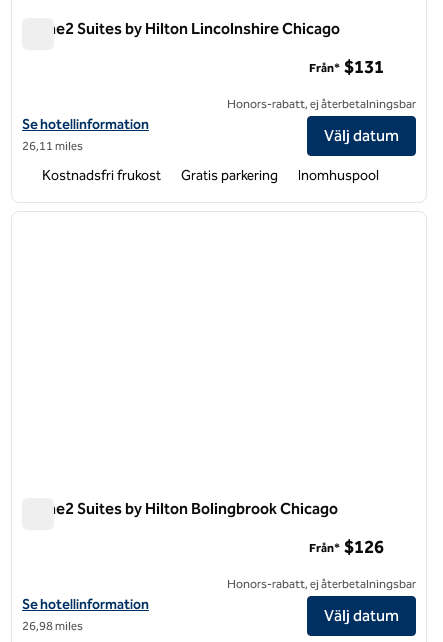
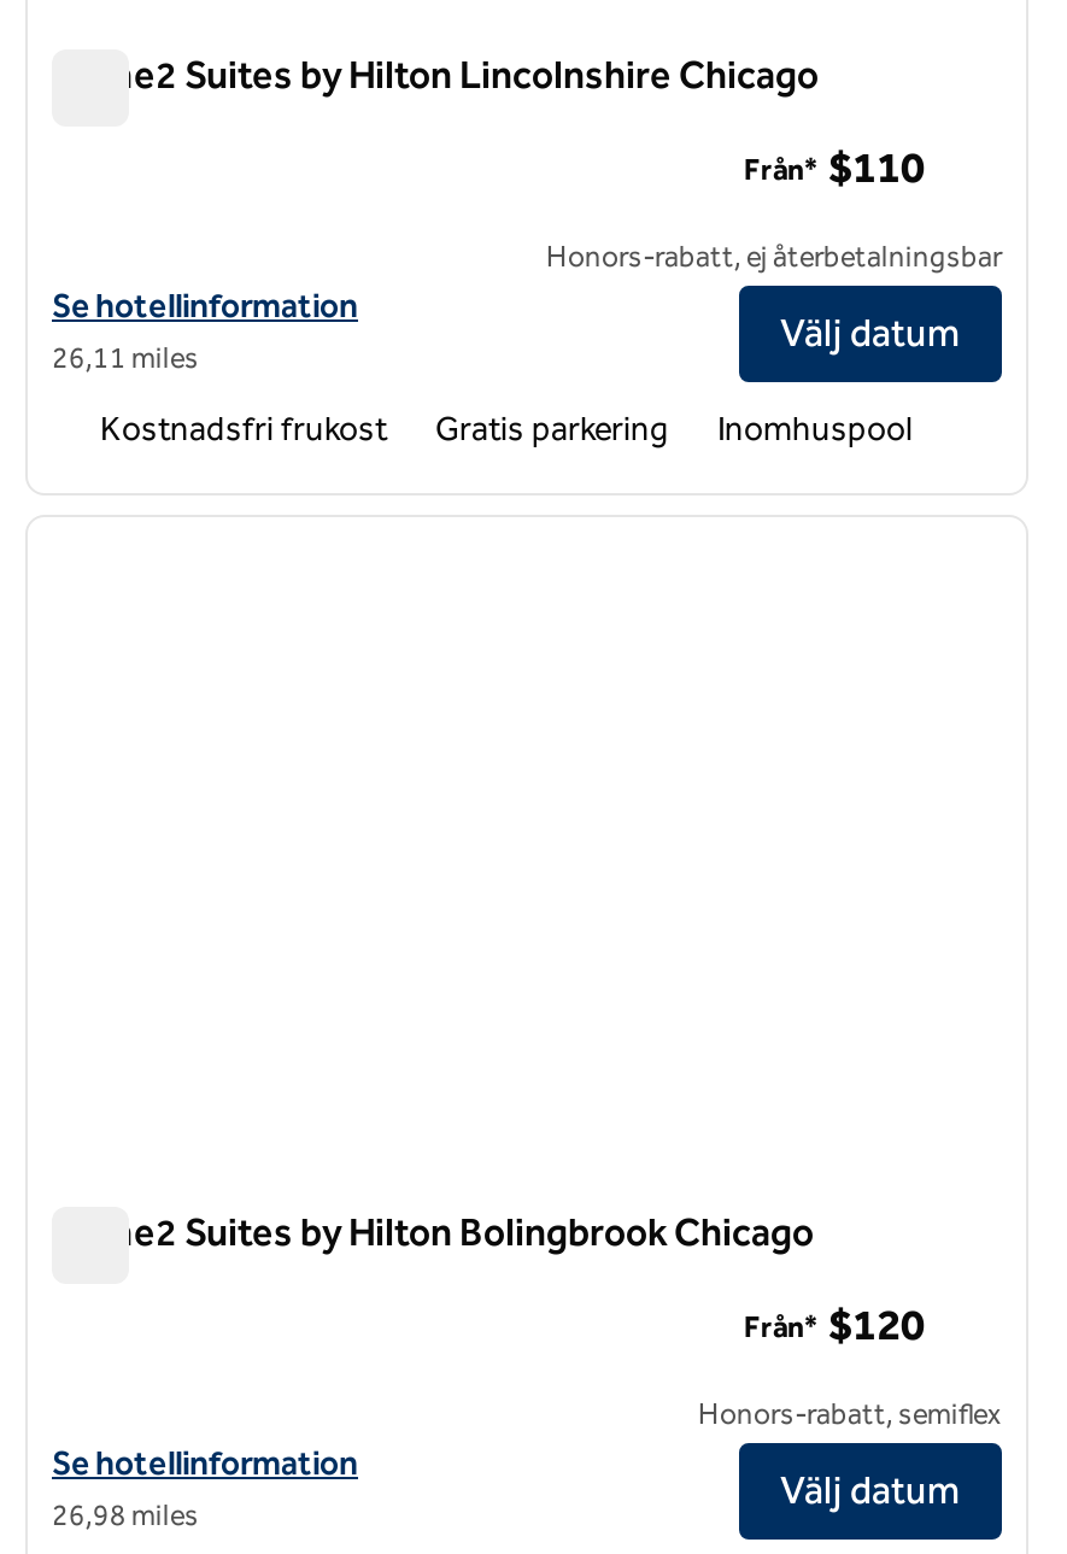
[309,56,384,78] Från* $131 -> [744,142,925,195] Från* $110
[309,536,384,558] Från* $126 -> [744,1299,925,1352] Från* $120
[227,577,416,591] Honors-rabatt, ej återbetalningsbar -> [698,1397,1002,1431] Honors-rabatt, semiflex

